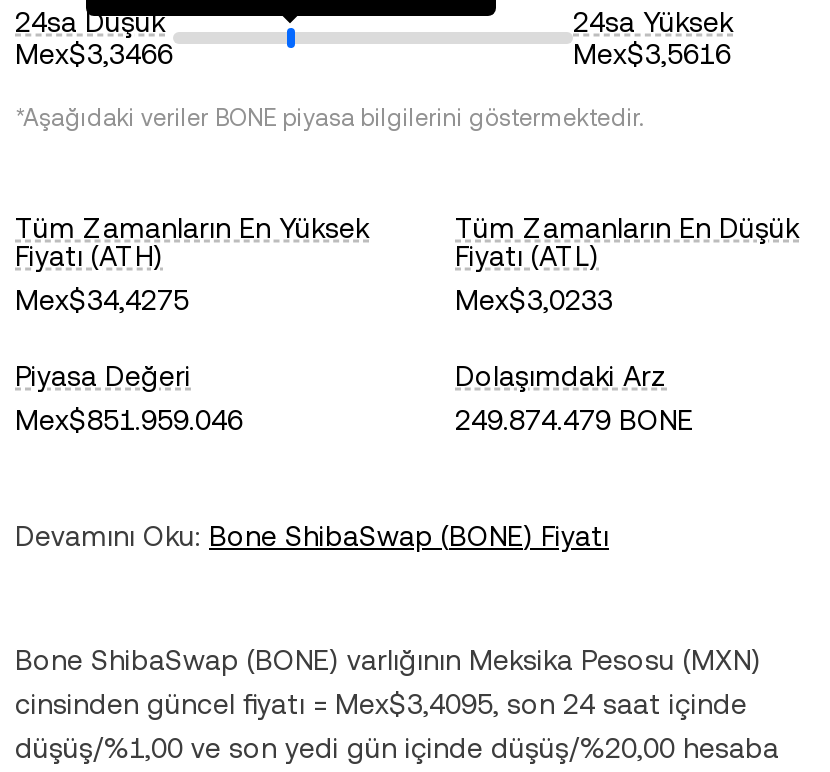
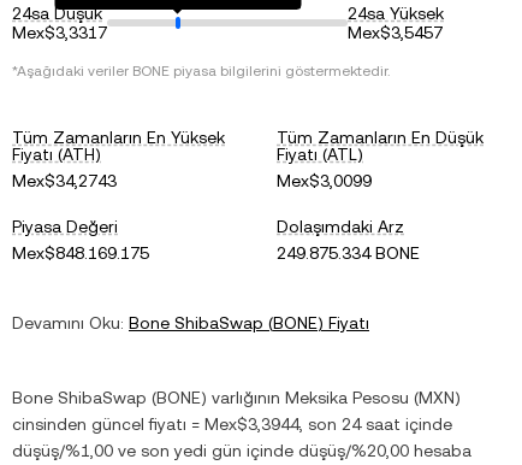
[15,38,173,70] Mex$3,3466 -> [12,23,107,42] Mex$3,3317
[573,38,731,70] Mex$3,5616 -> [348,23,443,42] Mex$3,5457
[15,284,189,316] Mex$34,4275 -> [12,171,117,190] Mex$34,2743
[455,284,613,316] Mex$3,0233 -> [277,171,372,190] Mex$3,0099
[15,404,243,436] Mex$851.959.046 -> [12,243,149,263] Mex$848.169.175
[455,404,693,436] 249.874.479 BONE -> [277,243,420,263] 249.875.334 BONE
[15,688,747,720] cinsinden güncel fiyatı = Mex$3,4095, son 24 saat içinde -> [12,414,452,434] cinsinden güncel fiyatı = Mex$3,3944, son 24 saat içinde

